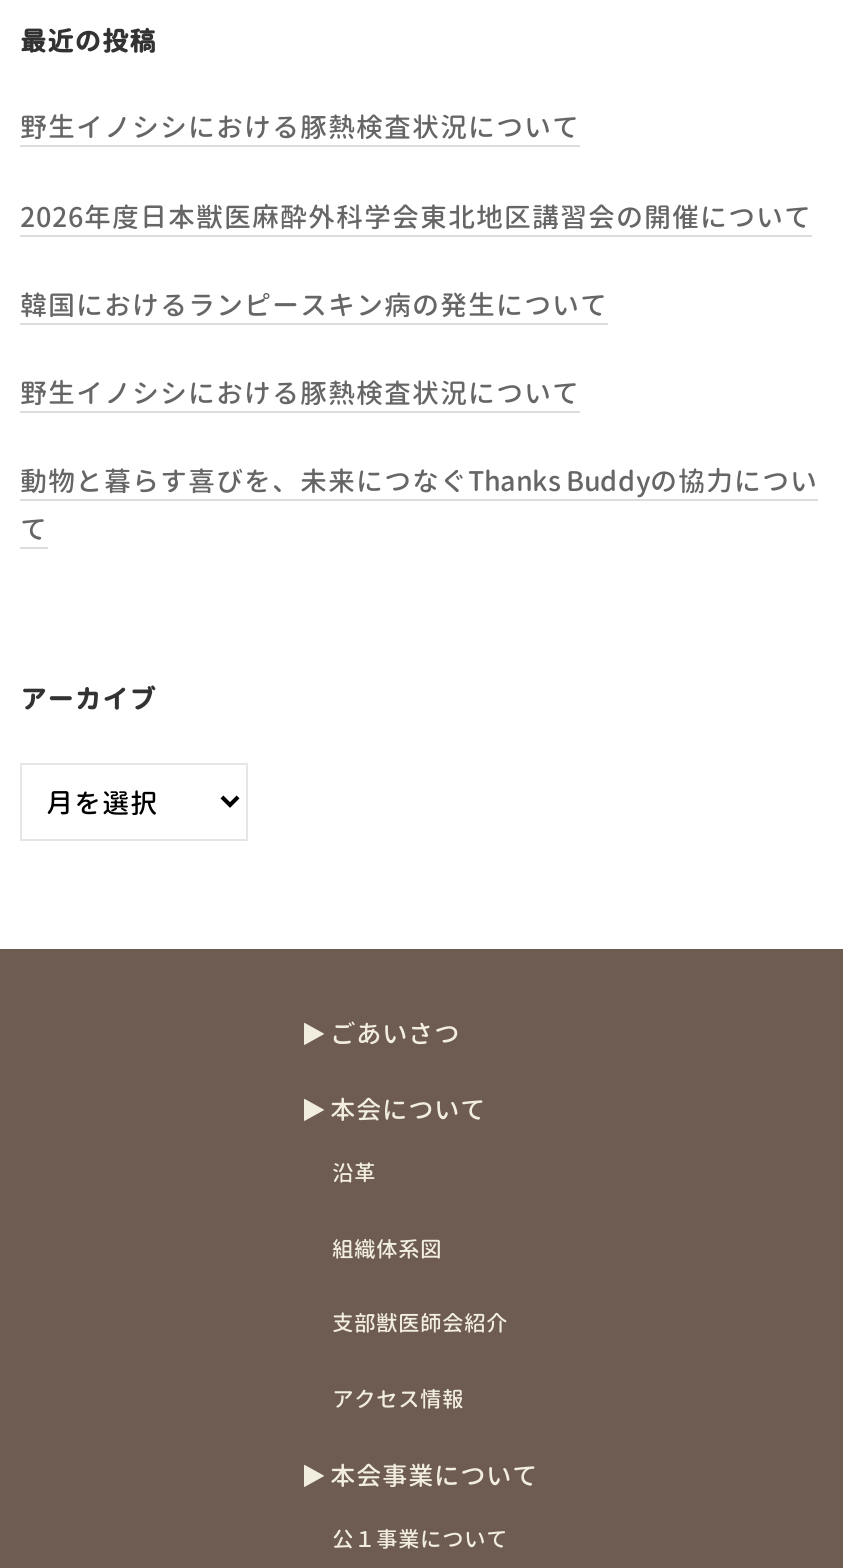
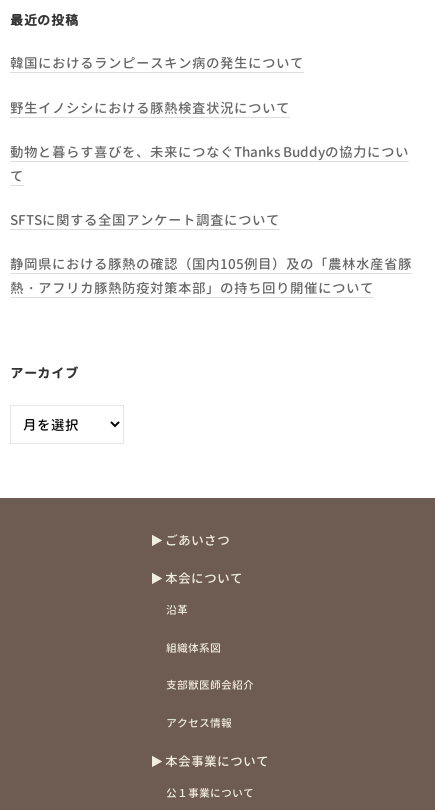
[20,108,812,234] 野生イノシシにおける豚熱検査状況について | 2026年度日本獣医麻酔外科学会東北地区講習会の開催について -> none
moved [20,285,818,548] -> [10,53,409,185]: 韓国におけるランピースキン病の発生について | 野生イノシシにおける豚熱検査状況について | 動物と暮らす喜びを、未来につなぐThanks Buddyの協力につい | て
none -> [10,210,412,297] SFTSに関する全国アンケート調査について | 静岡県における豚熱の確認（国内105例目）及の「農林水産省豚 | 熱・アフリカ豚熱防疫対策本部」の持ち回り開催について

